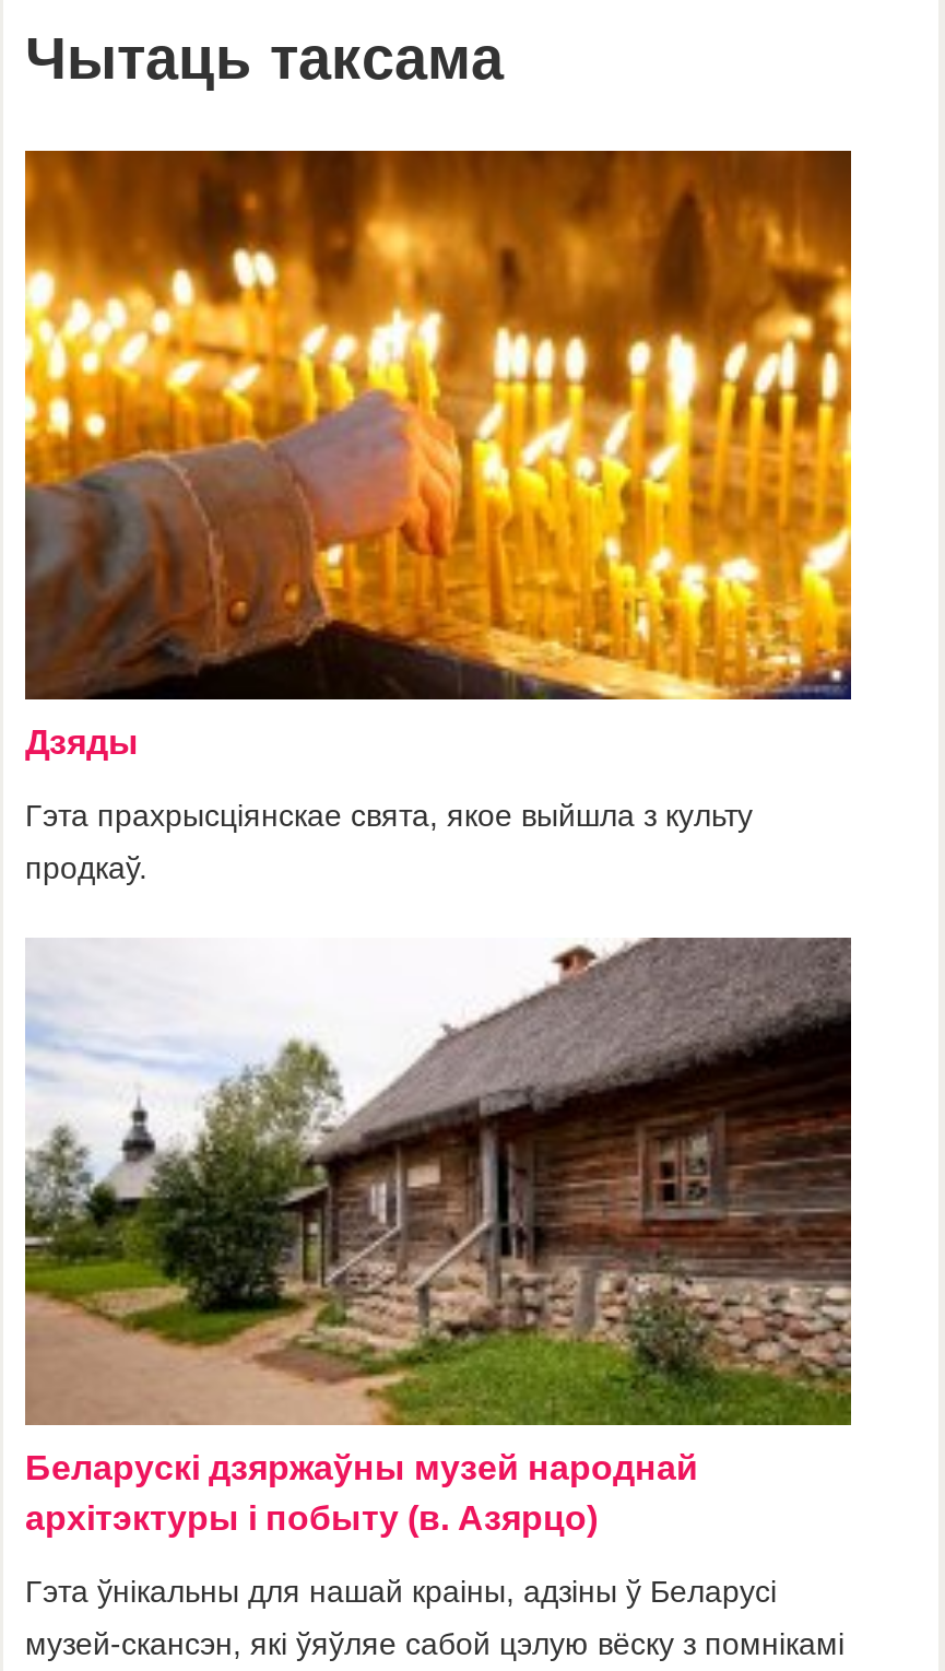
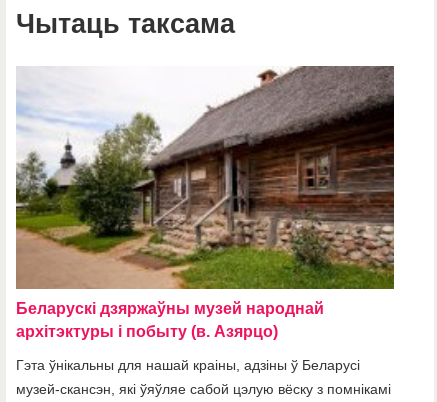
[23,149,853,886] [image] | Дзяды | Гэта прахрысціянскае свята, якое выйшла з культу | продкаў. -> none

